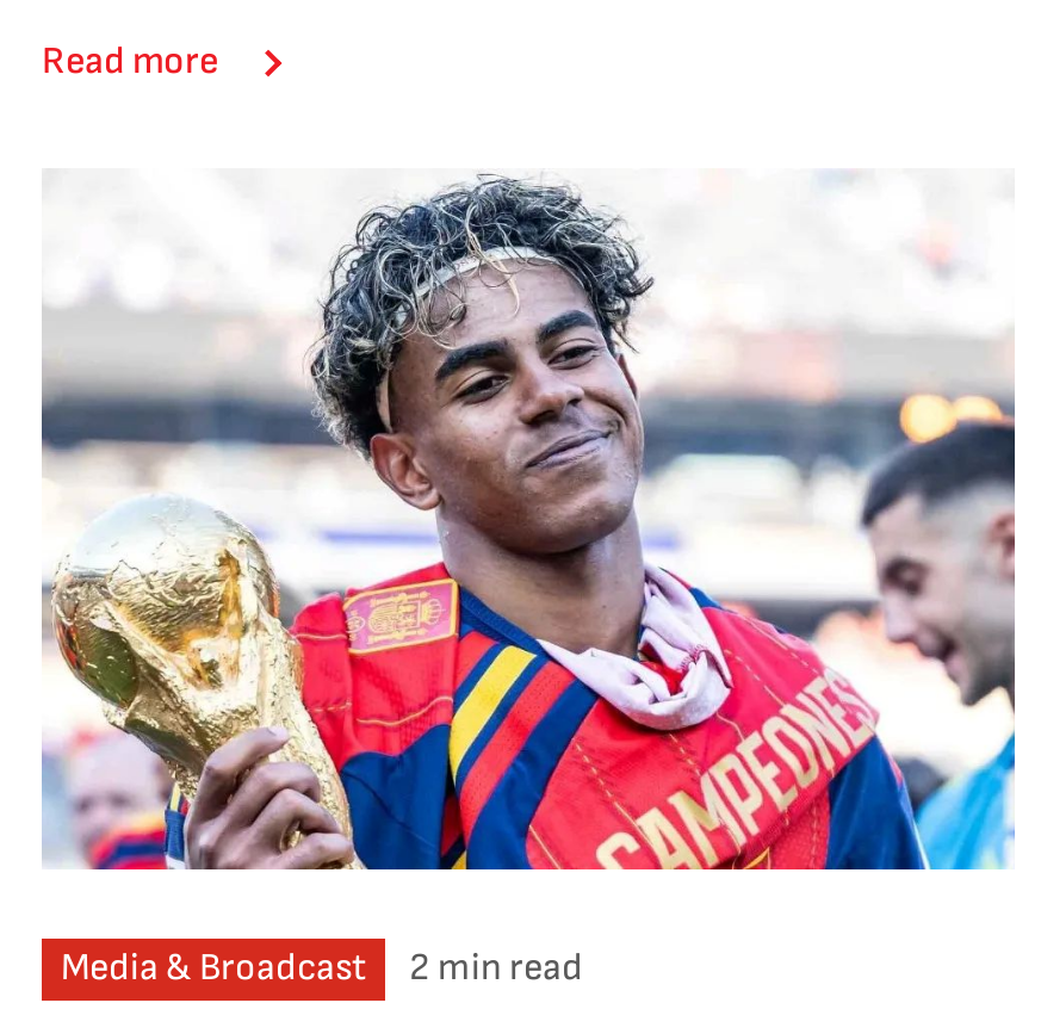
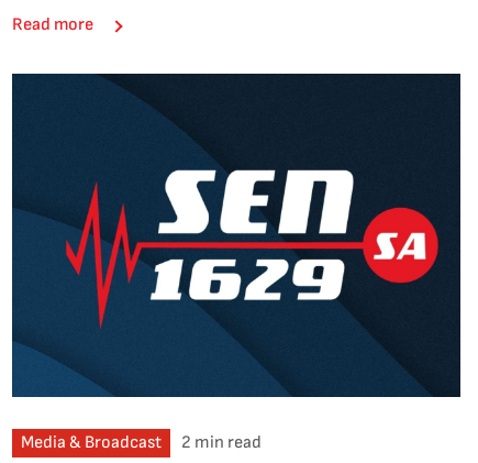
[42,168,1017,872] [image] -> [11,73,462,398] [image]

